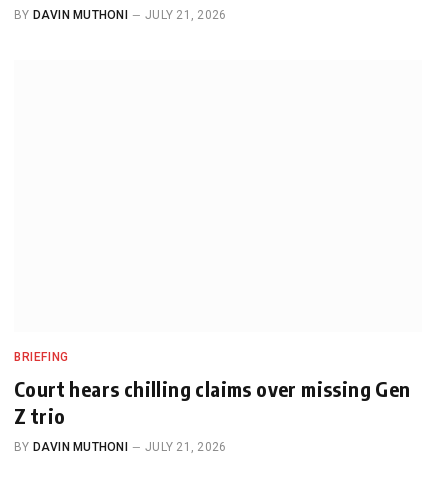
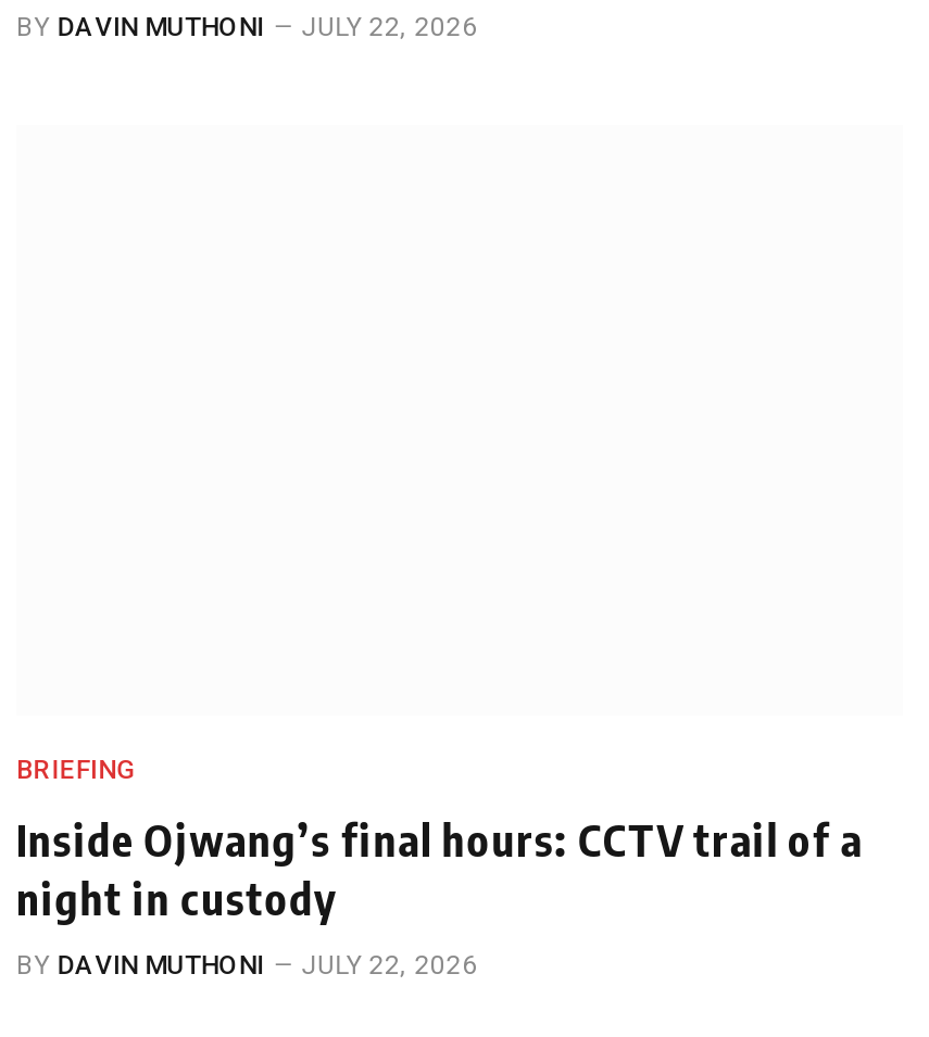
[14,8,226,22] BY DAVIN MUTHONI JULY 21, 2026 -> [16,13,477,43] BY DAVIN MUTHONI JULY 22, 2026
[14,376,411,428] Court hears chilling claims over missing Gen | Z trio -> [16,812,863,925] Inside Ojwang’s final hours: CCTV trail of a | night in custody
[14,440,226,454] BY DAVIN MUTHONI JULY 21, 2026 -> [16,951,477,981] BY DAVIN MUTHONI JULY 22, 2026

